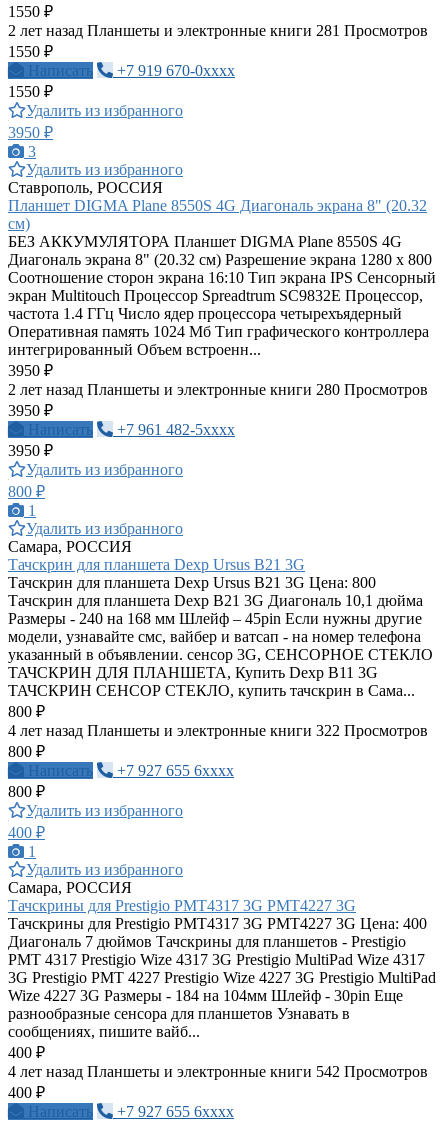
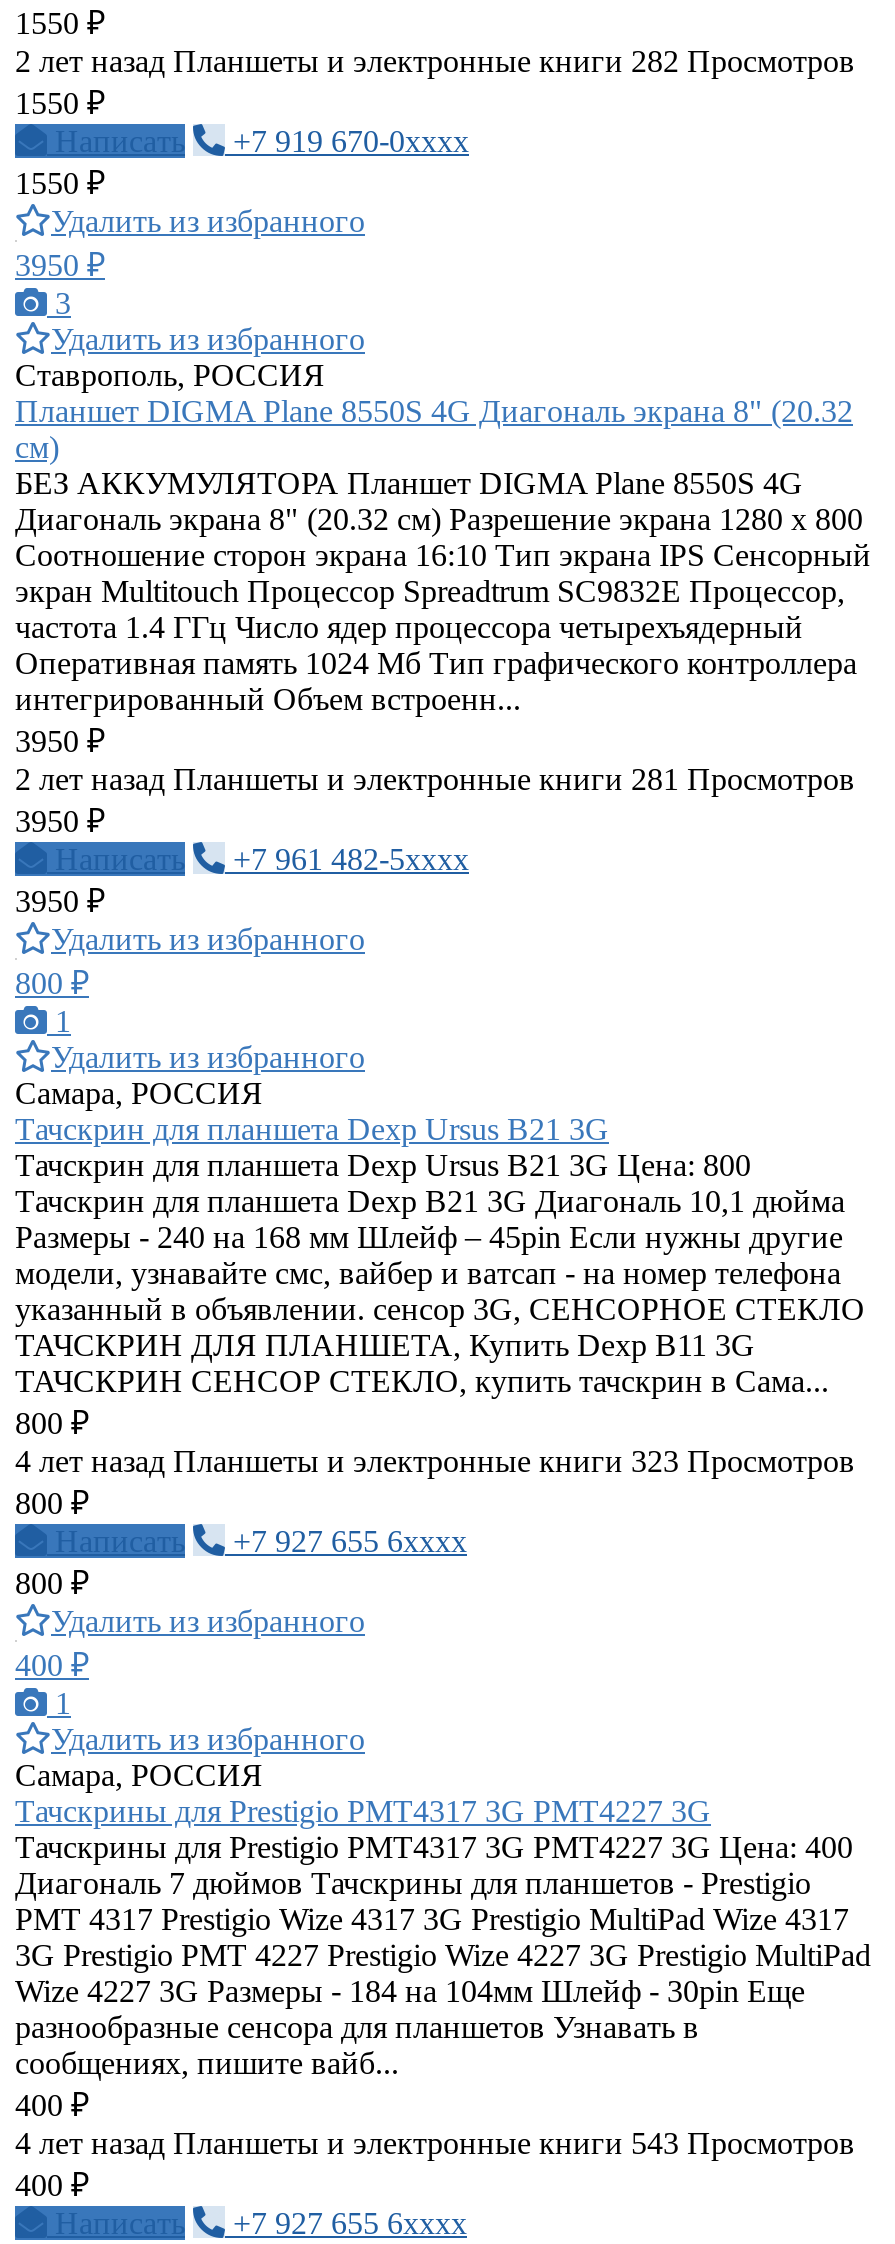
moved [8,22,428,39] -> [15,762,855,796]: 2 лет назад Планшеты и электронные книги 281 Просмотров
none -> [15,44,855,78] 2 лет назад Планшеты и электронные книги 282 Просмотров
[8,381,428,398] 2 лет назад Планшеты и электронные книги 280 Просмотров -> none
[8,722,428,739] 4 лет назад Планшеты и электронные книги 322 Просмотров -> [15,1444,855,1478] 4 лет назад Планшеты и электронные книги 323 Просмотров
[8,1063,428,1080] 4 лет назад Планшеты и электронные книги 542 Просмотров -> [15,2126,855,2160] 4 лет назад Планшеты и электронные книги 543 Просмотров

